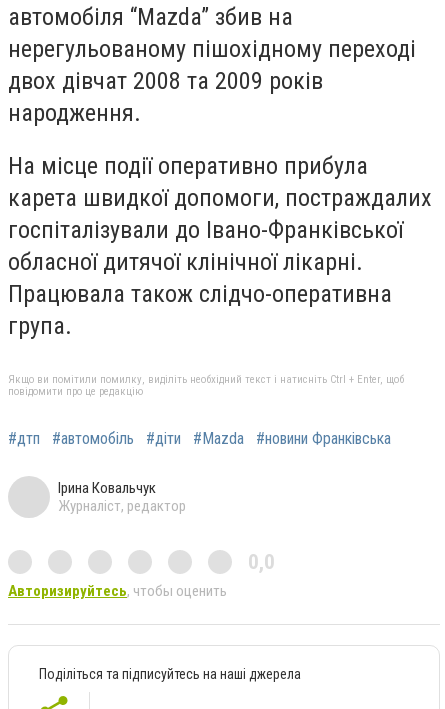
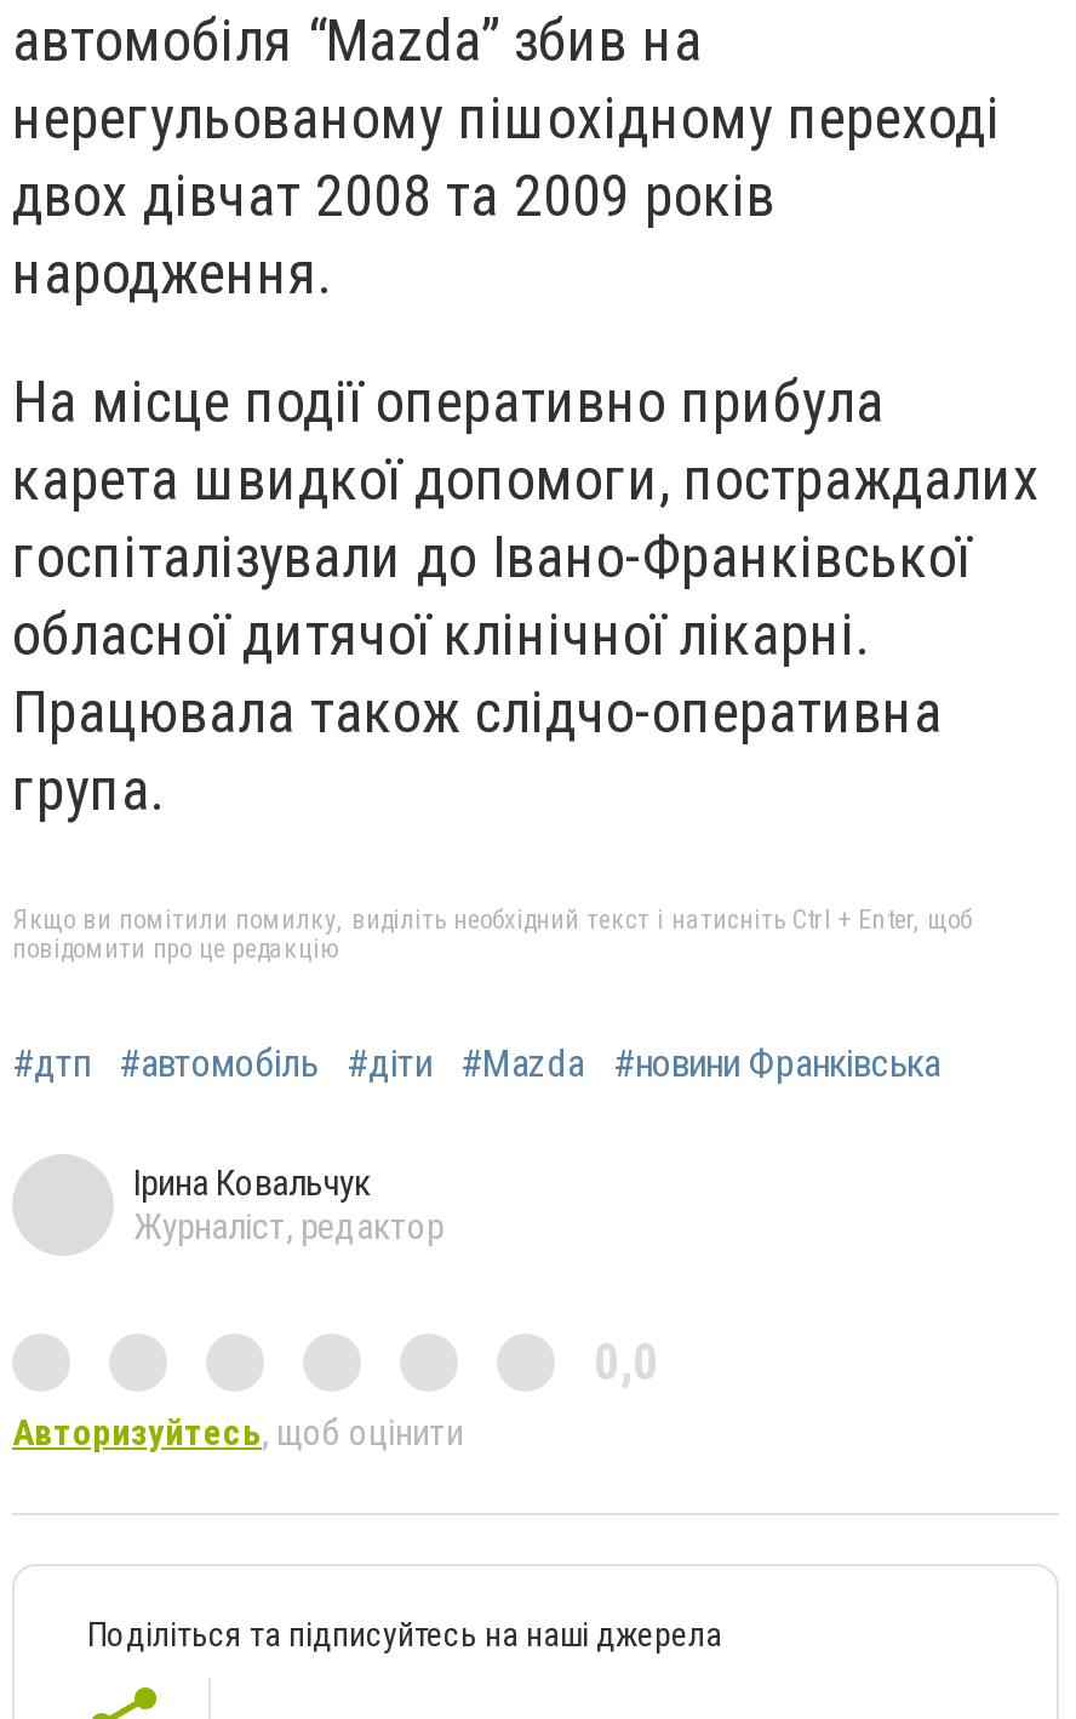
[8,582,227,600] Авторизируйтесь, чтобы оценить -> [12,1411,463,1454] Авторизуйтесь, щоб оцінити

